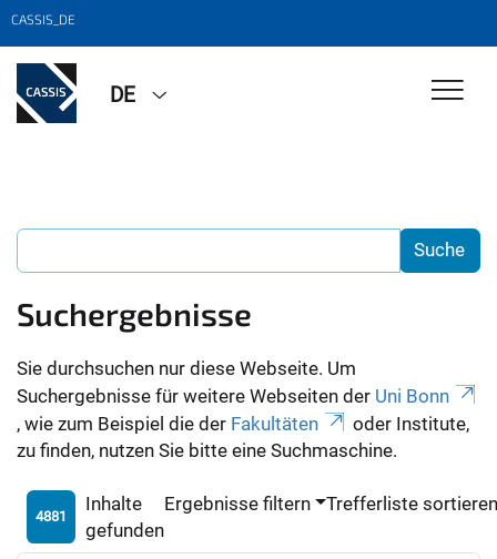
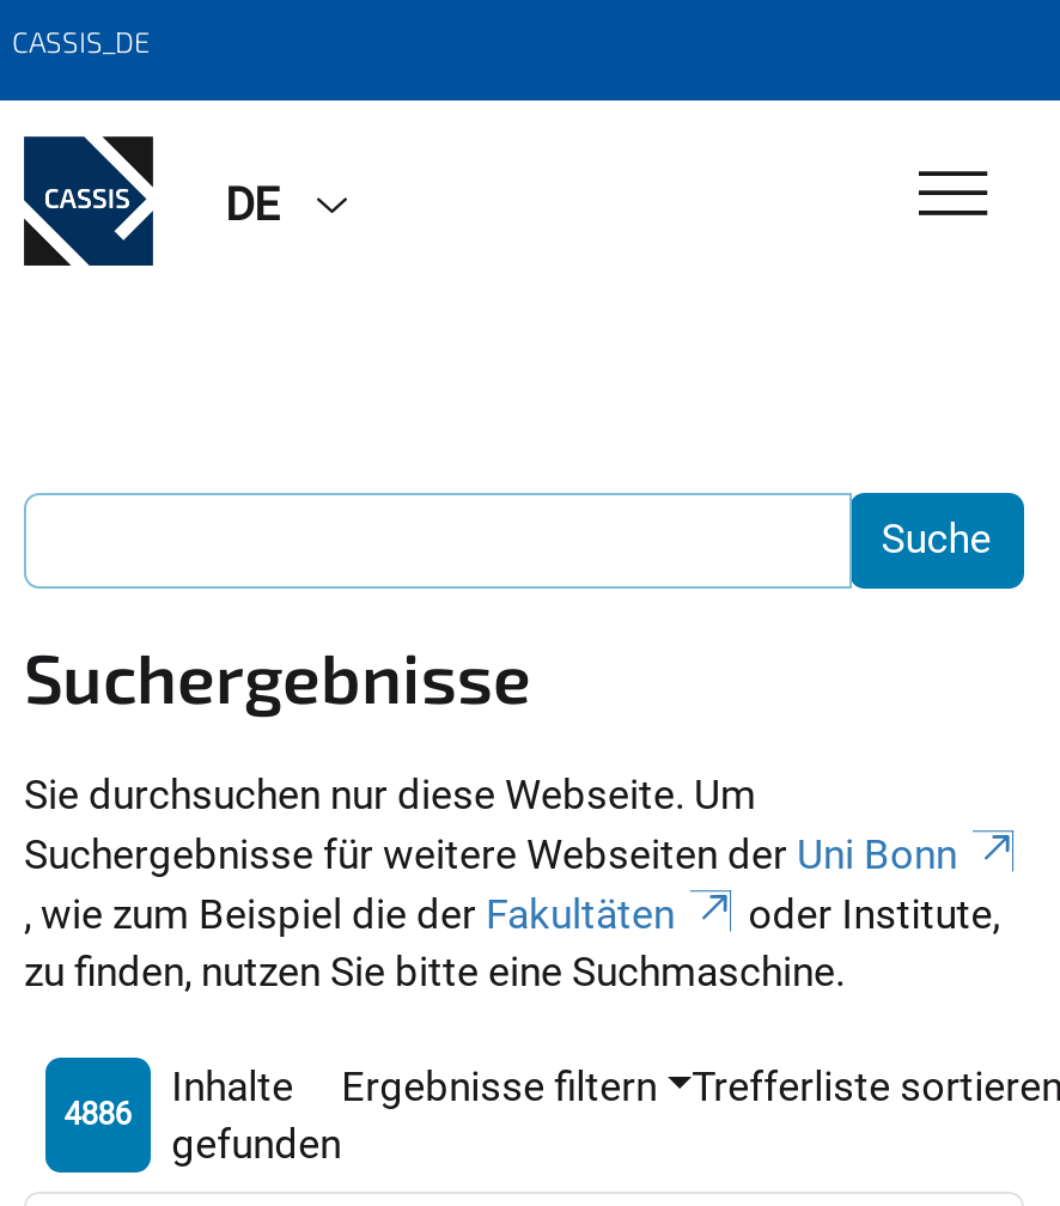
[35,508,66,524] 4881 -> [64,1095,131,1131] 4886

